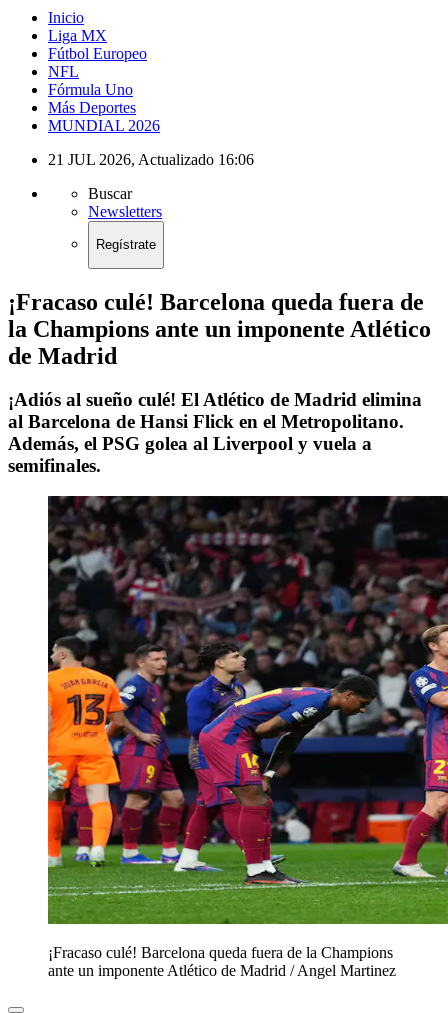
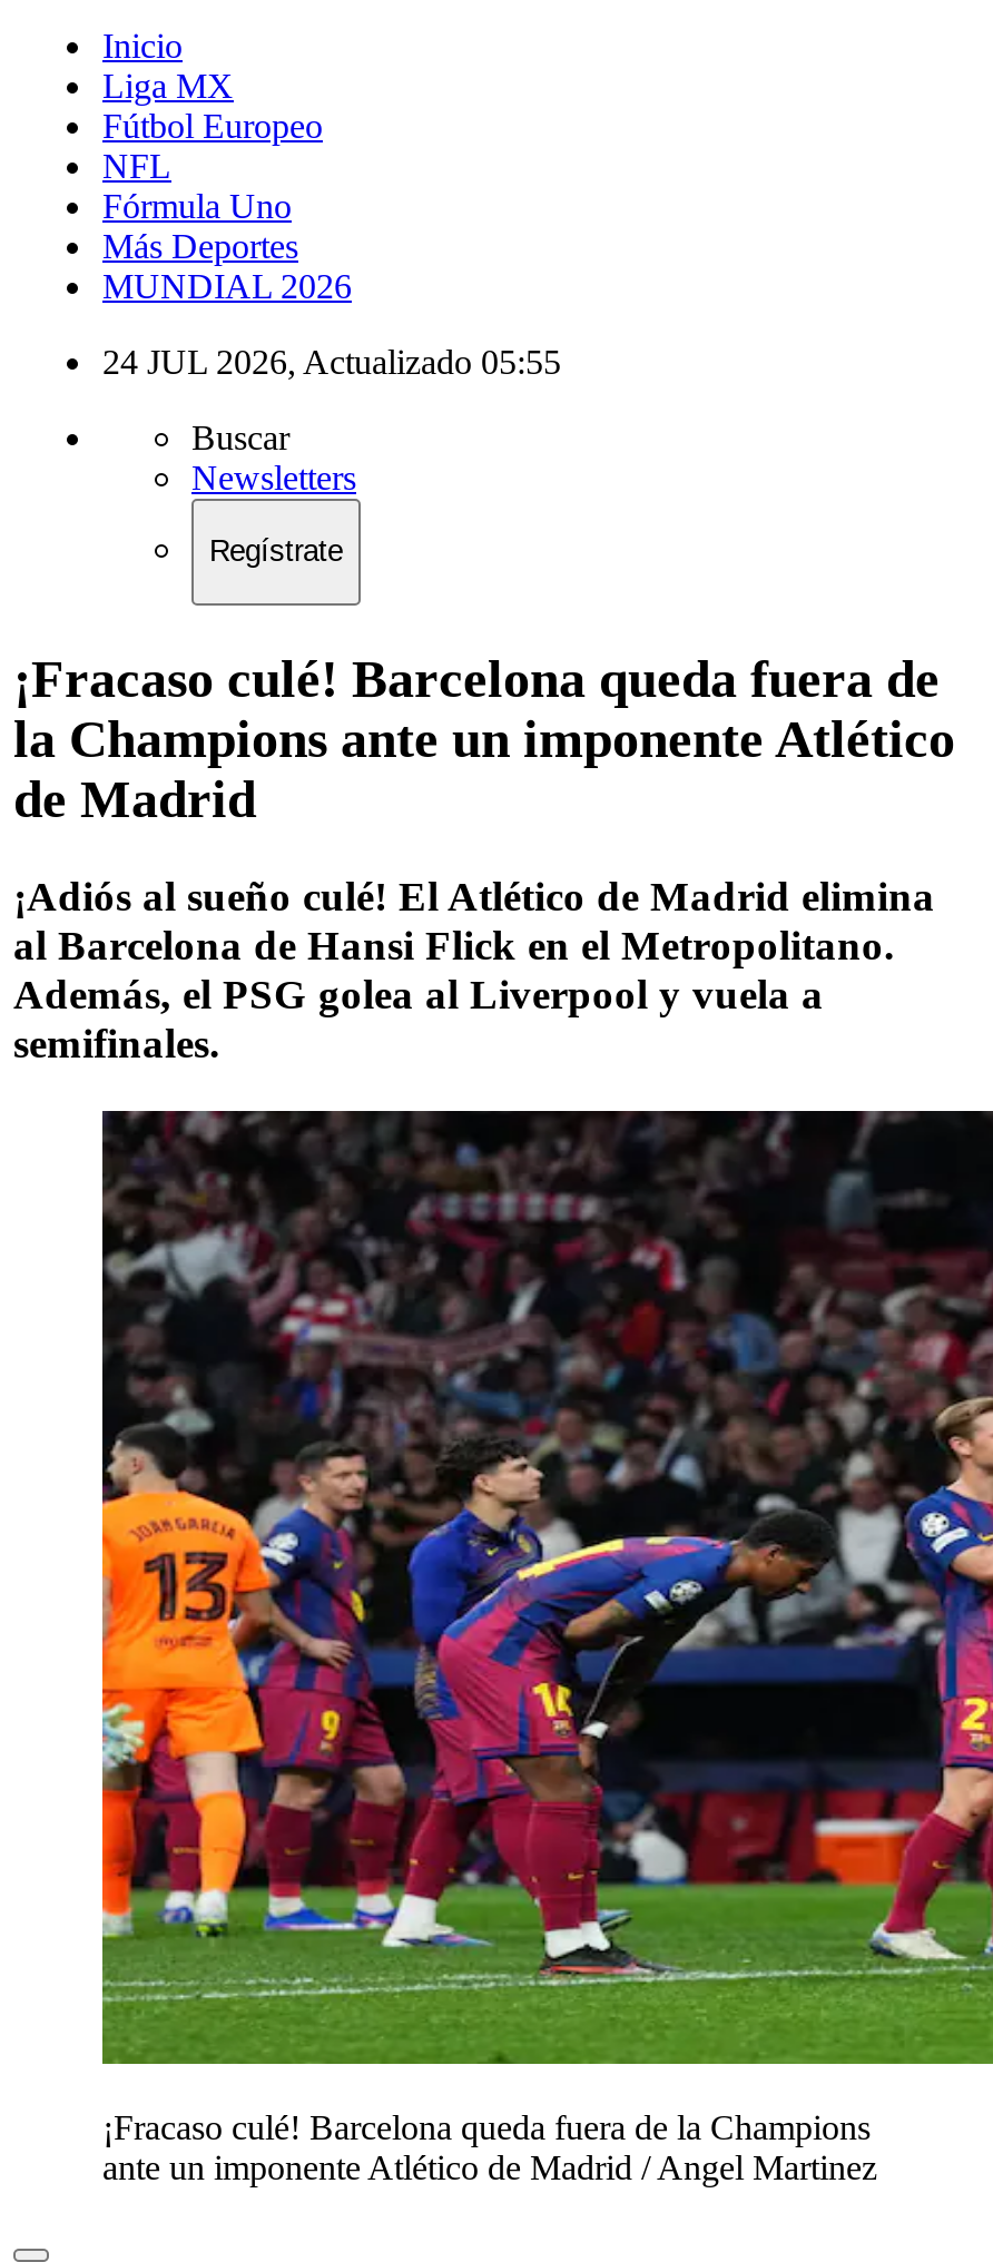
[48,151,254,168] 21 JUL 2026, Actualizado 16:06 -> [102,343,561,381] 24 JUL 2026, Actualizado 05:55

